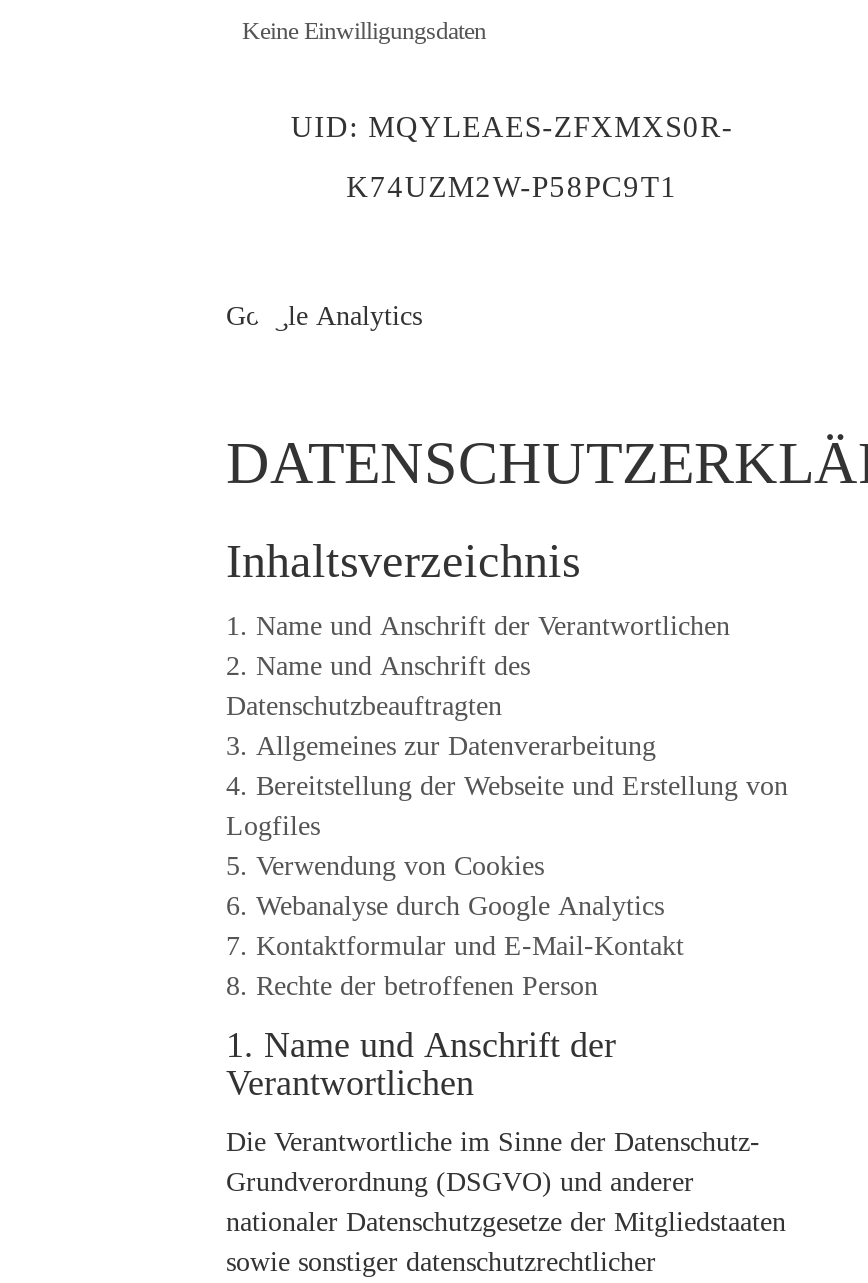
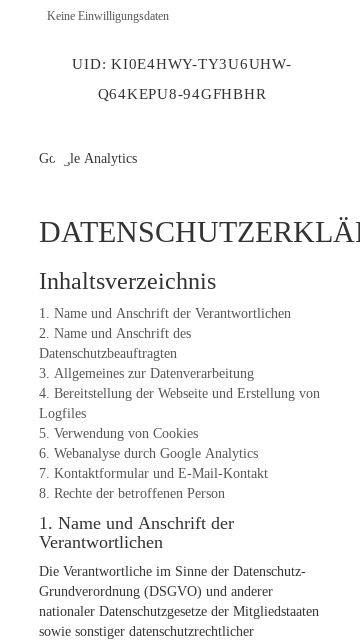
[291,111,733,143] UID: MQYLEAES-ZFXMXS0R- -> [72,56,292,72] UID: KI0E4HWY-TY3U6UHW-
[346,171,678,203] K74UZM2W-P58PC9T1 -> [98,86,266,102] Q64KEPU8-94GFHBHR

